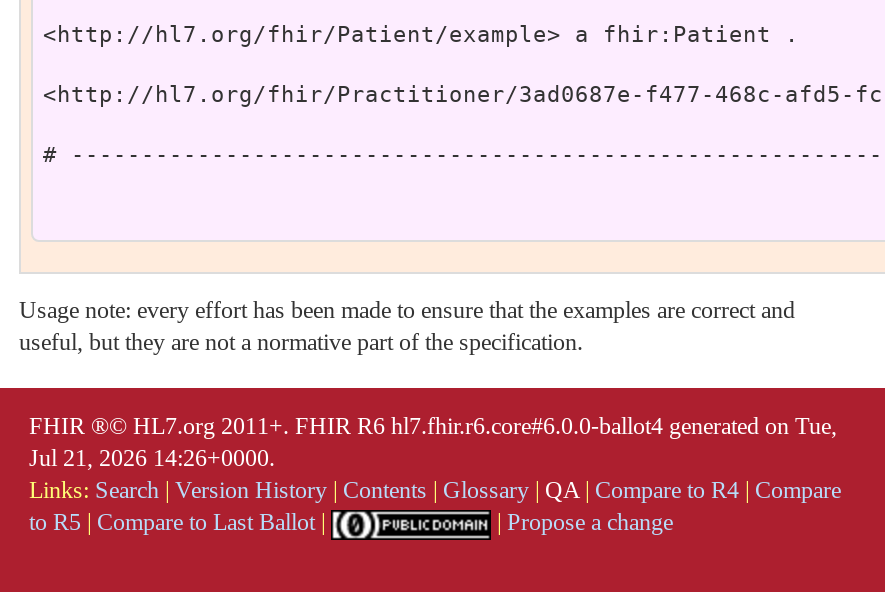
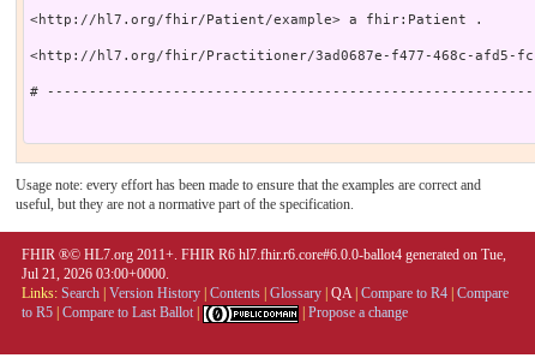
[29,444,275,472] Jul 21, 2026 14:26+0000. -> [22,265,169,282] Jul 21, 2026 03:00+0000.

